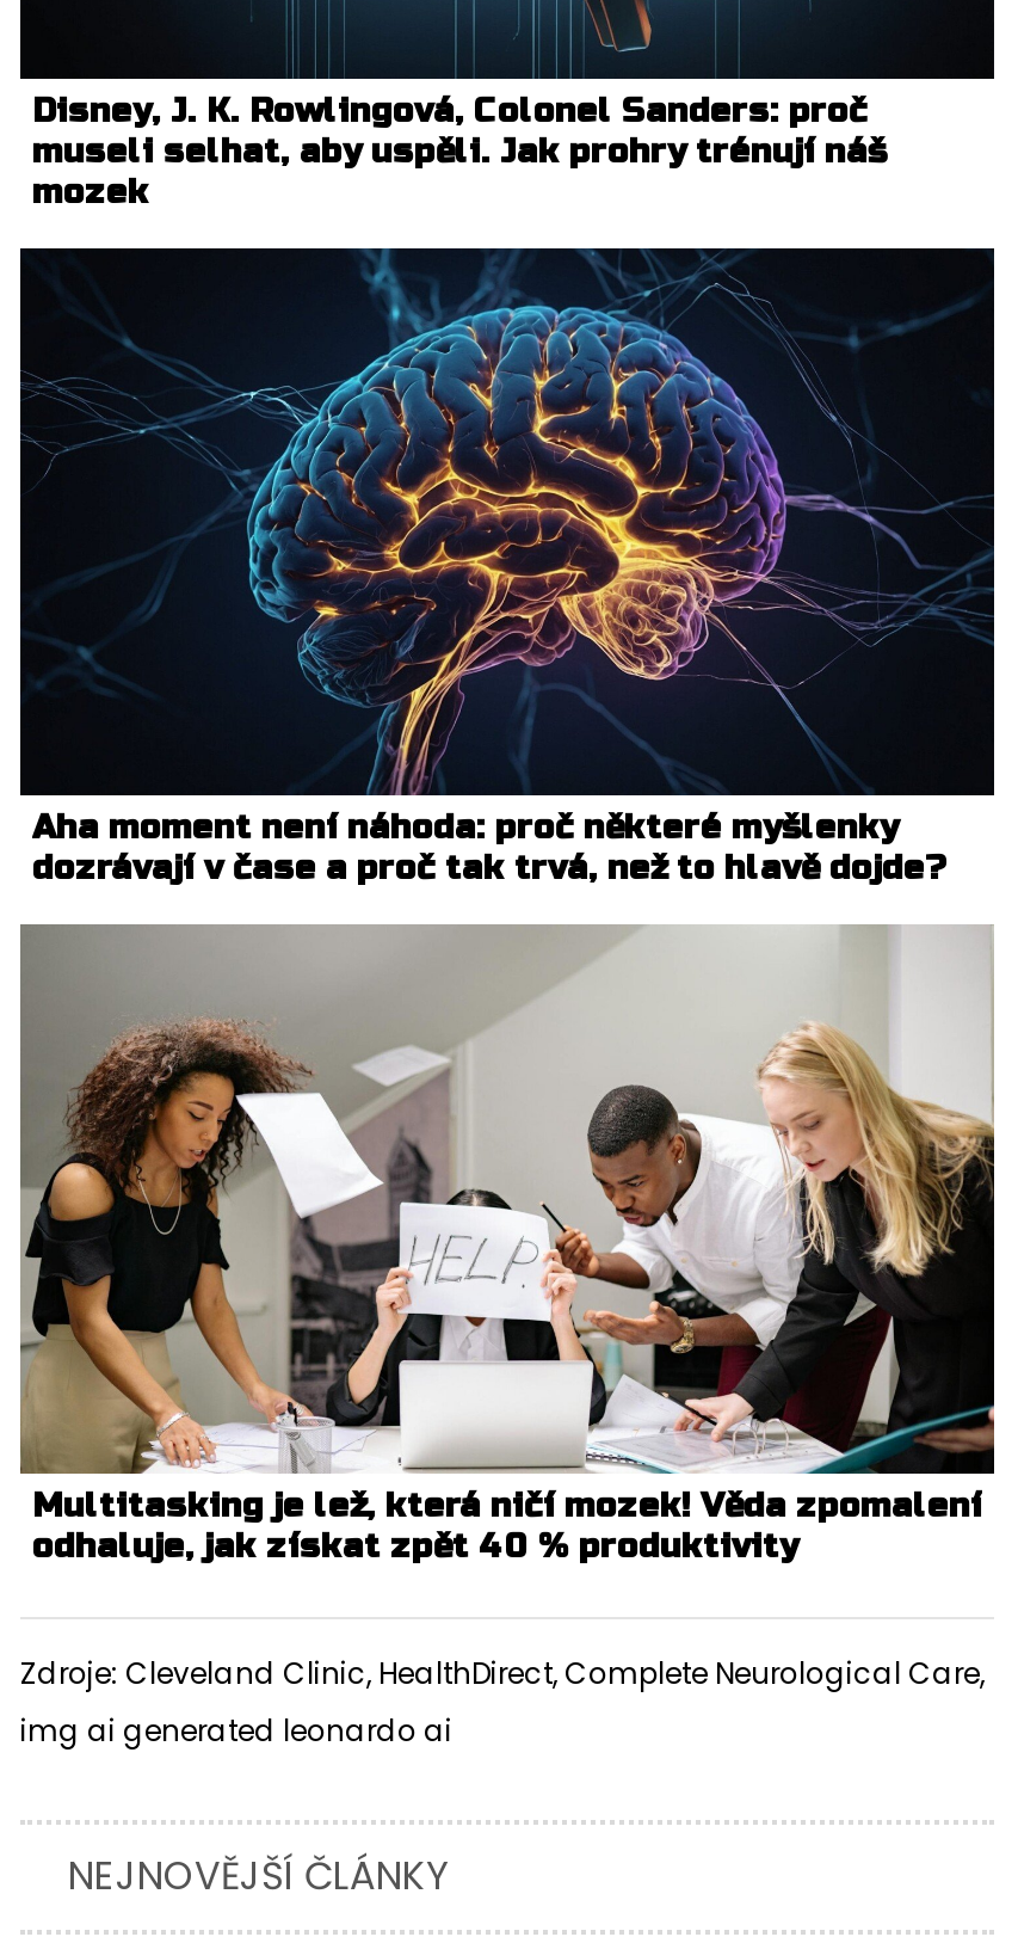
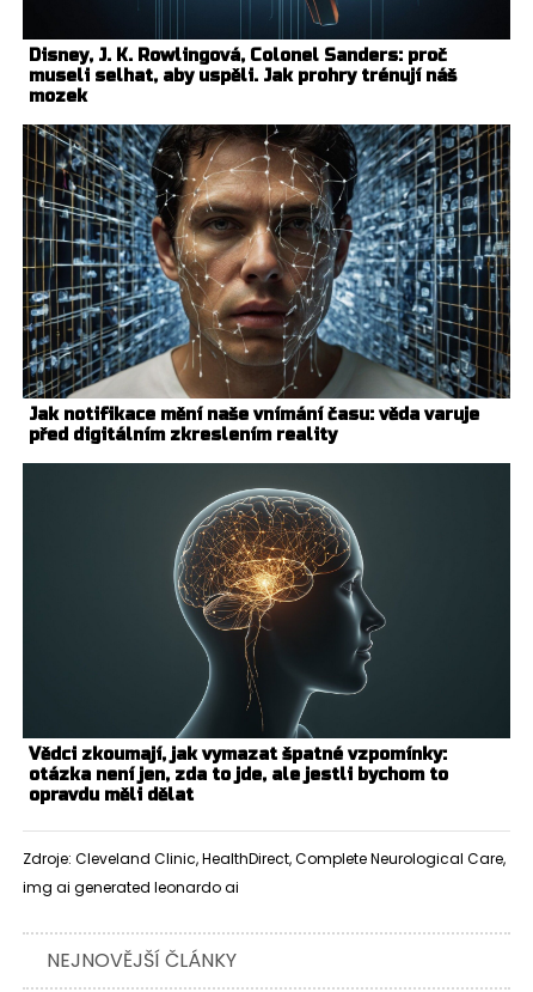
[25,246,994,889] [image] | Aha moment není náhoda: proč některé myšlenky | dozrávají v čase a proč tak trvá, než to hlavě dojde? -> [23,123,510,445] [image] | Jak notifikace mění naše vnímání času: věda varuje | před digitálním zkreslením reality
[18,924,997,1566] [image] | Multitasking je lež, která ničí mozek! Věda zpomalení | odhaluje, jak získat zpět 40 % produktivity -> [22,463,510,805] [image] | Vědci zkoumají, jak vymazat špatné vzpomínky: | otázka není jen, zda to jde, ale jestli bychom to | opravdu měli dělat

